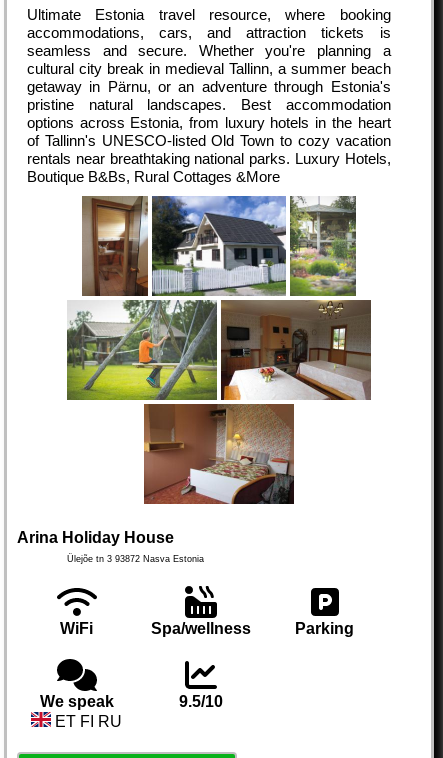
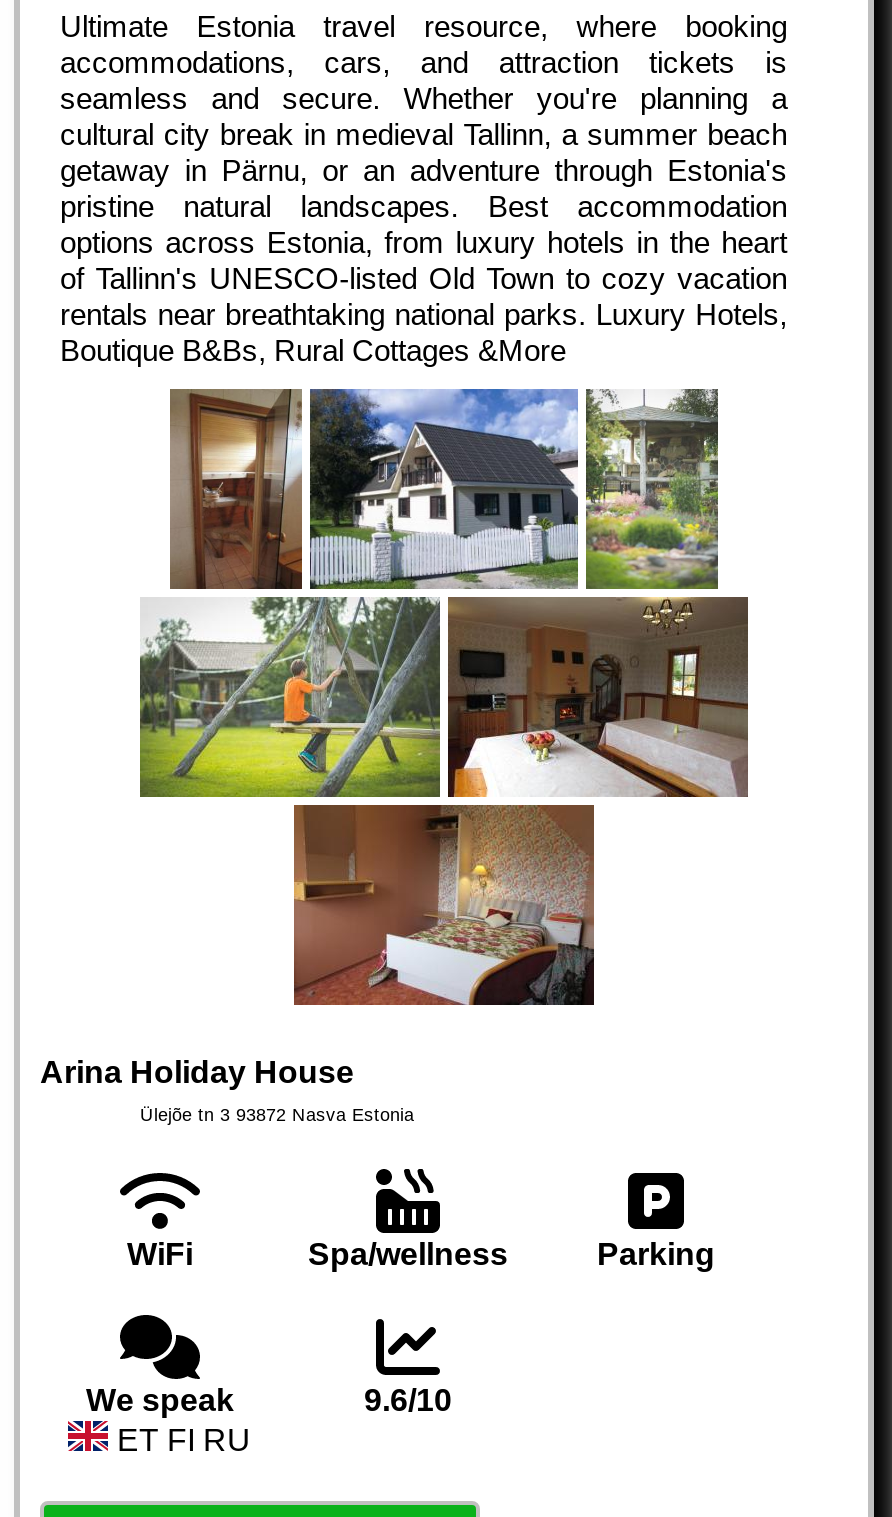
[179,693,223,710] 9.5/10 -> [364,1383,452,1417] 9.6/10

